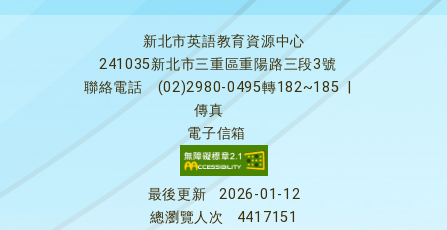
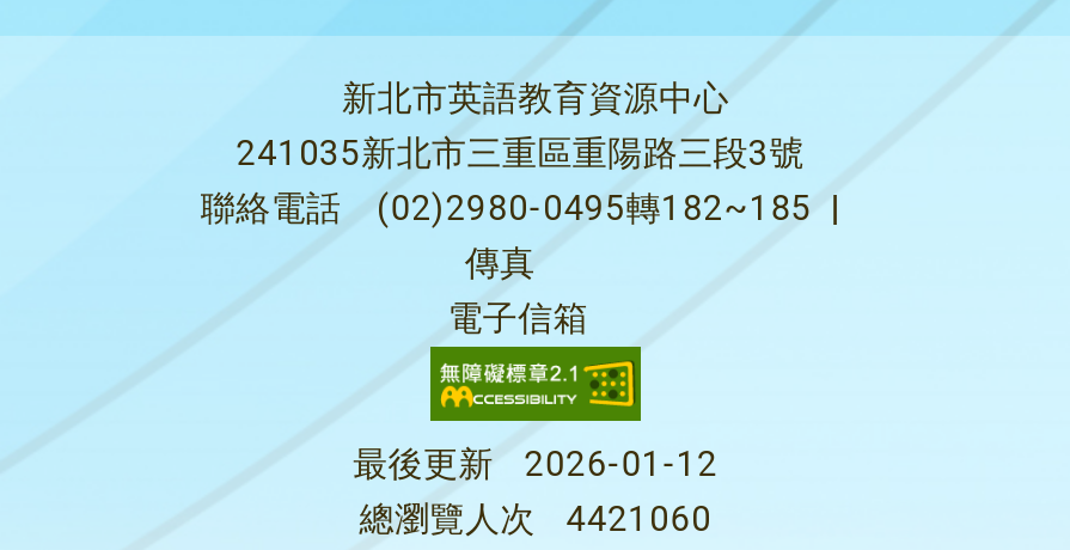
[150,209,298,226] 總瀏覽人次 4417151 -> [359,500,712,540] 總瀏覽人次 4421060

